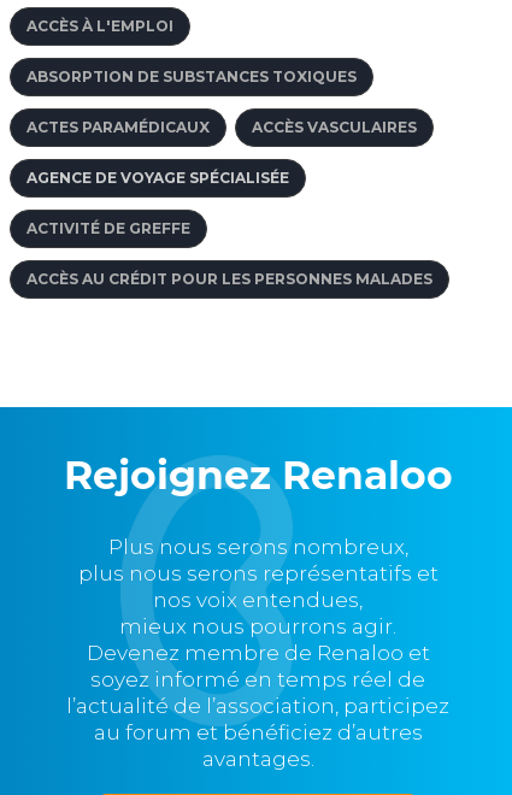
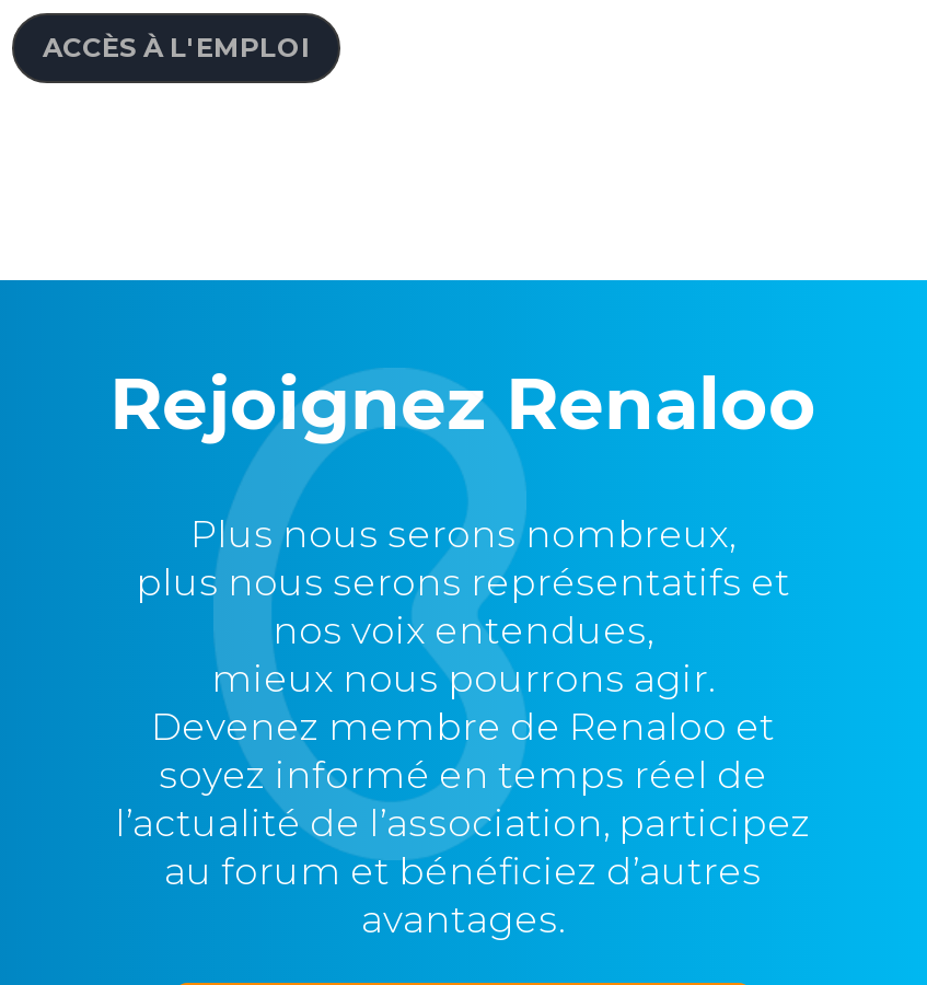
[27,67,432,287] ABSORPTION DE SUBSTANCES TOXIQUES | ACTES PARAMÉDICAUX | ACCÈS VASCULAIRES | AGENCE DE VOYAGE SPÉCIALISÉE | ACTIVITÉ DE GREFFE | ACCÈS AU CRÉDIT POUR LES PERSONNES MALADES -> none

